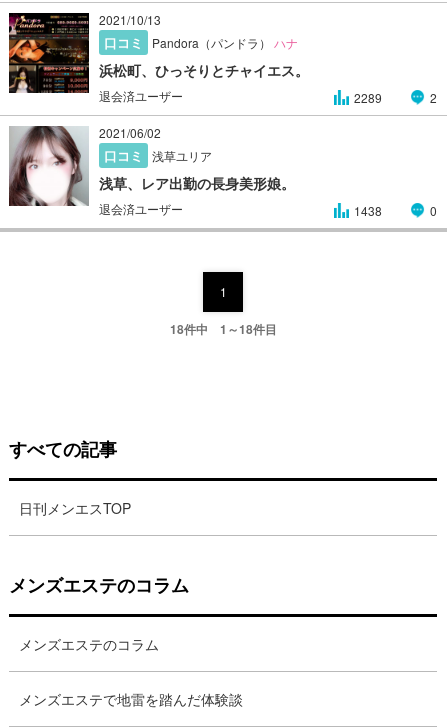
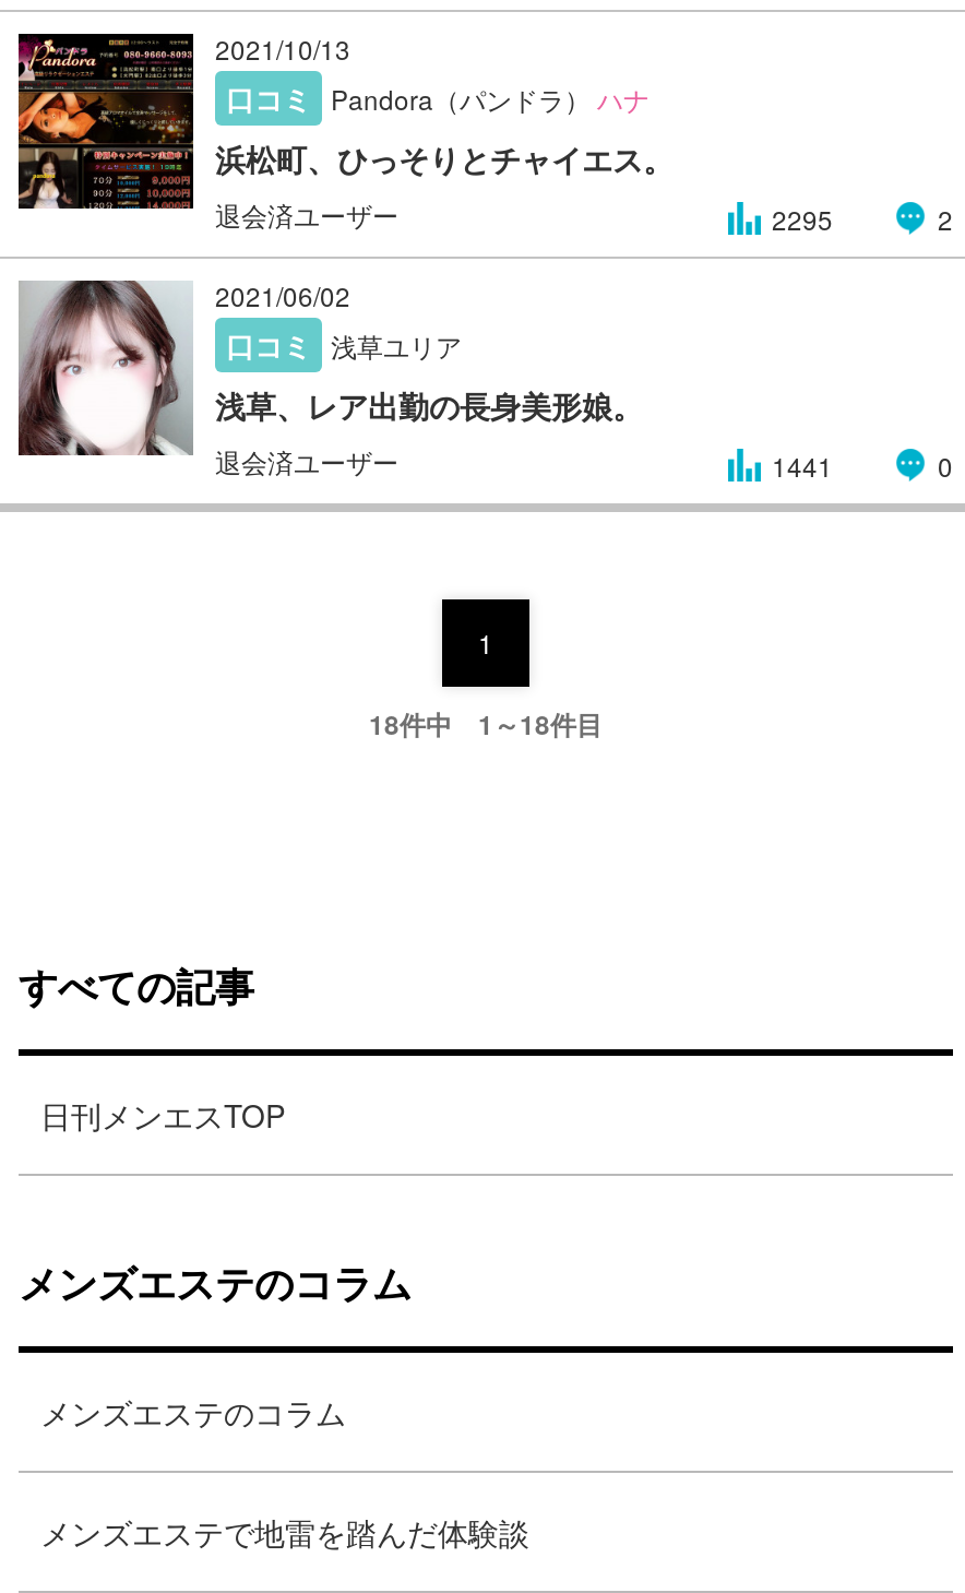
[354,88,382,105] 2289 -> [772,199,833,236] 2295
[354,201,382,218] 1438 -> [772,445,833,483] 1441

